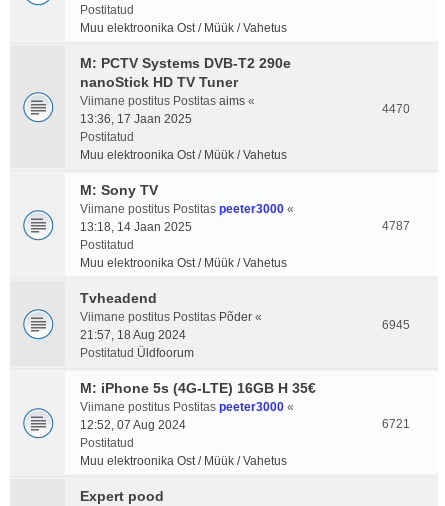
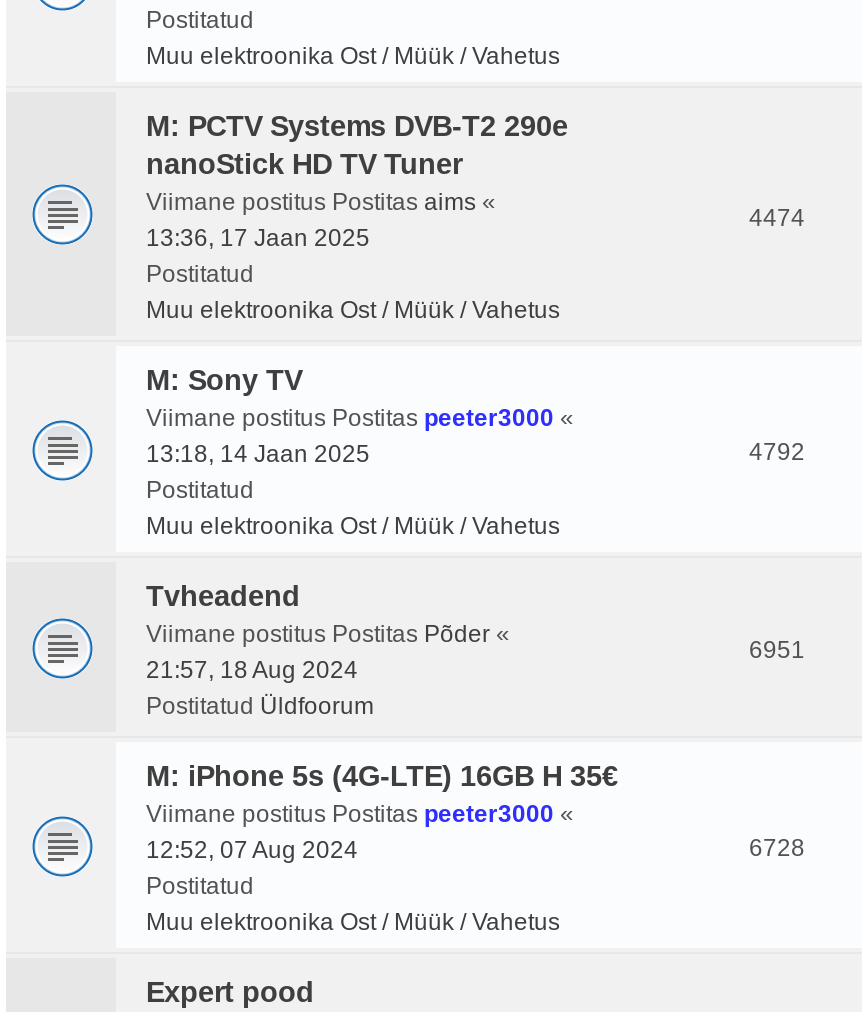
[381,102,409,116] 4470 -> [749,204,805,232] 4474
[381,219,409,233] 4787 -> [749,438,805,466] 4792
[381,318,409,332] 6945 -> [749,636,805,664] 6951
[381,417,409,431] 6721 -> [749,834,805,862] 6728

